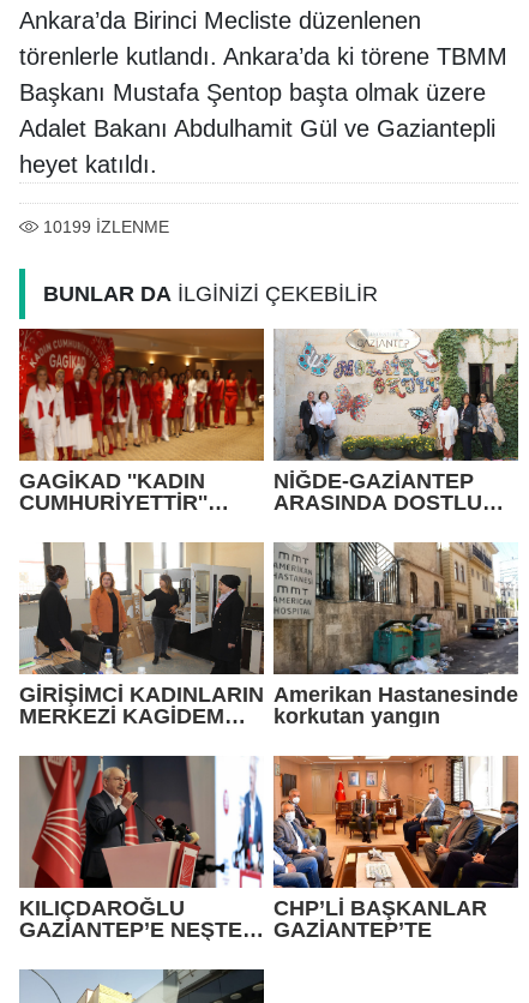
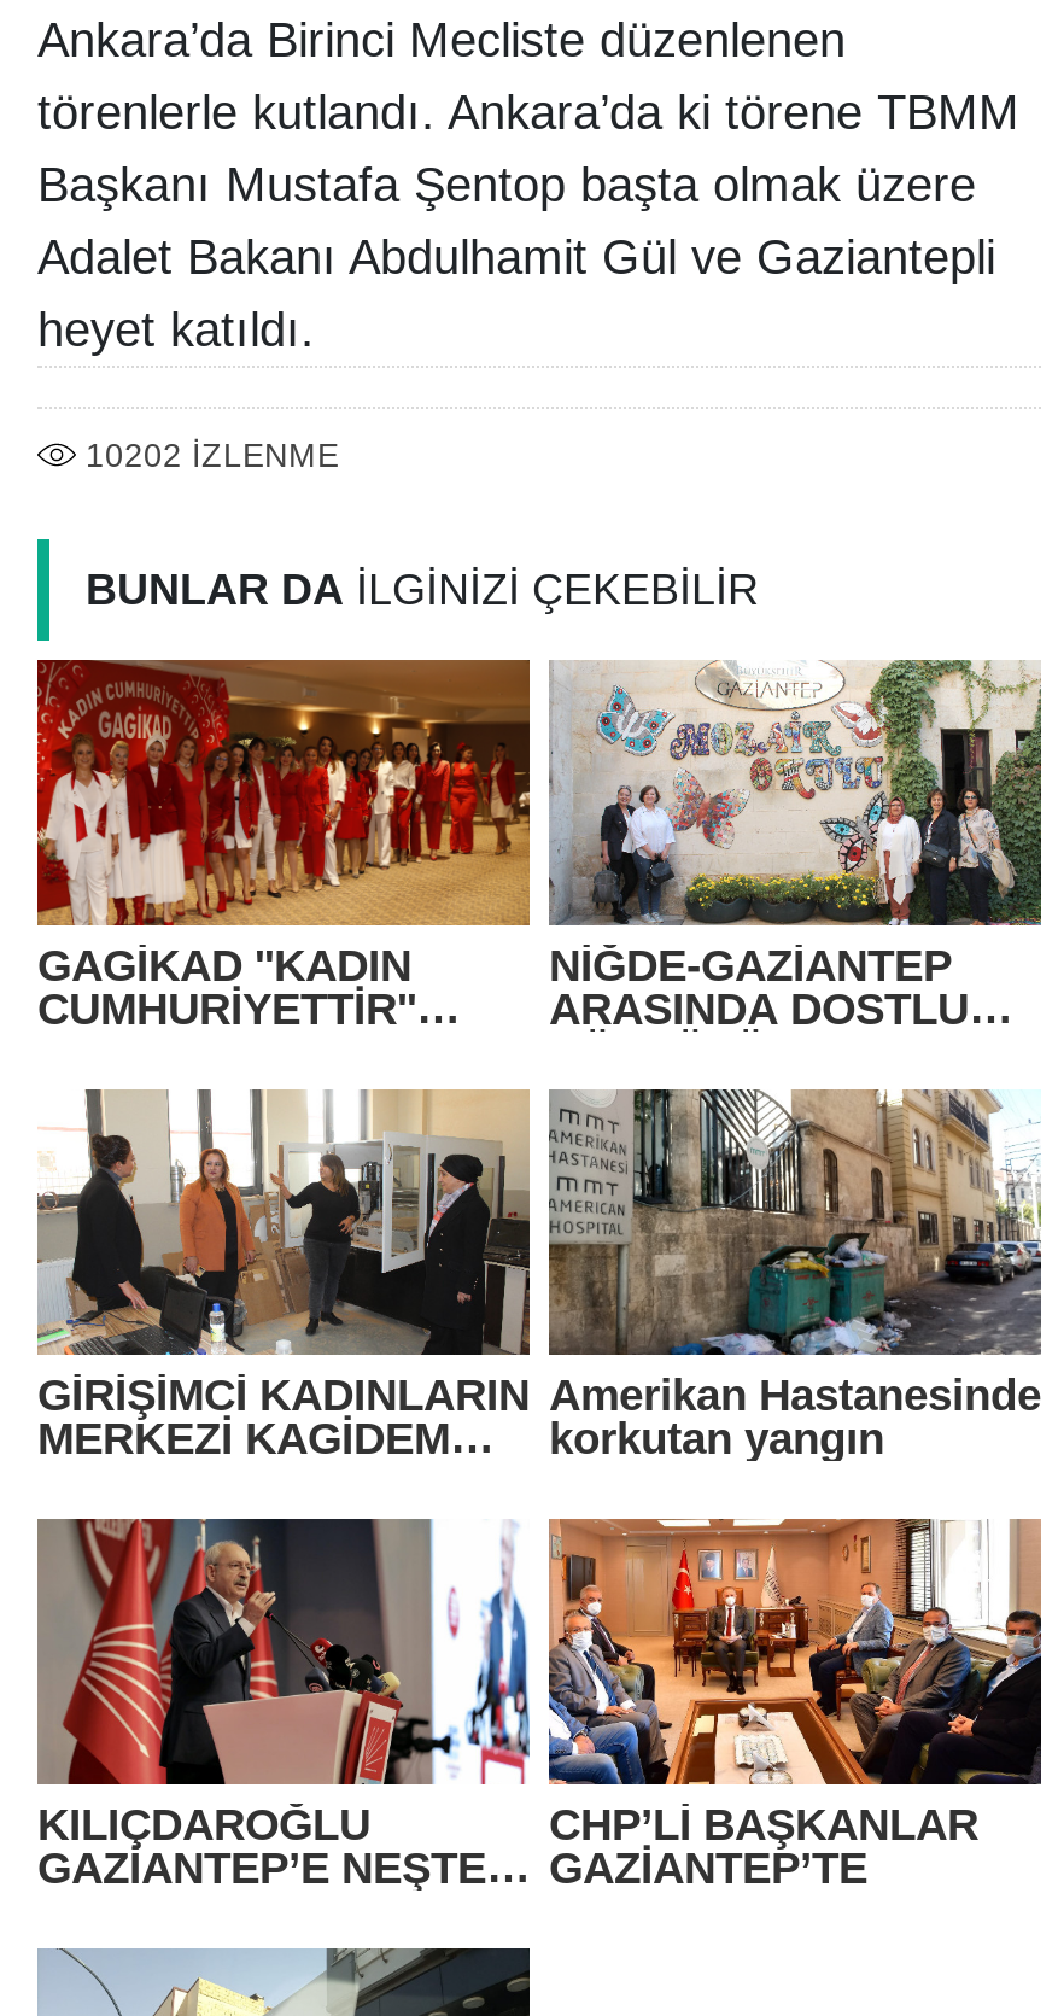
[43,218,169,236] 10199 İZLENME -> [86,437,339,473] 10202 İZLENME

